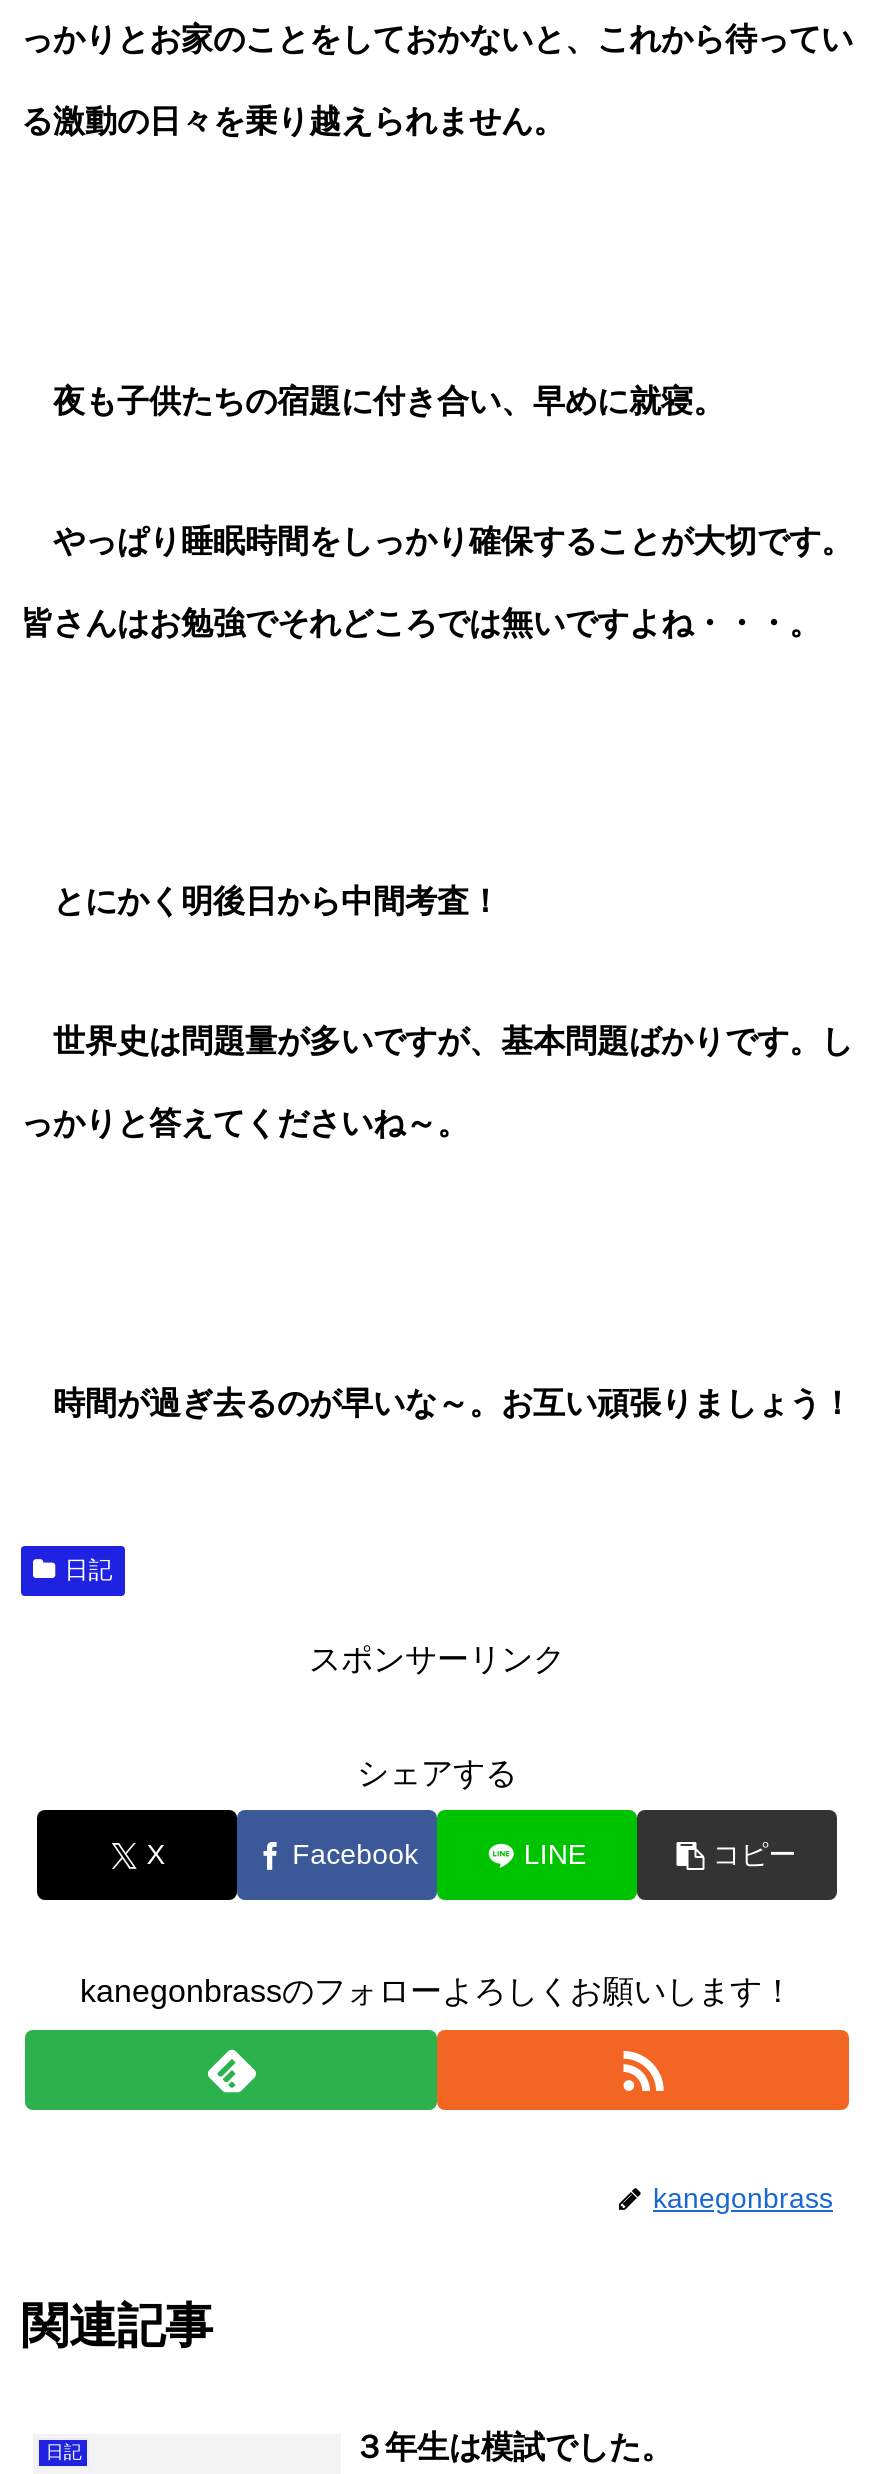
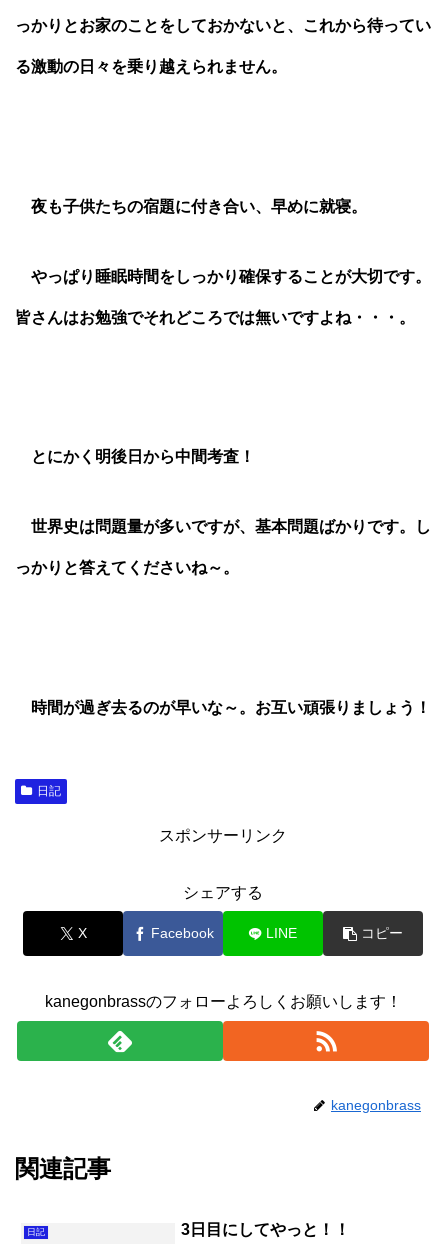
[353,2430,673,2464] ３年生は模試でした。 -> [181,1221,350,1238] 3日目にしてやっと！！

